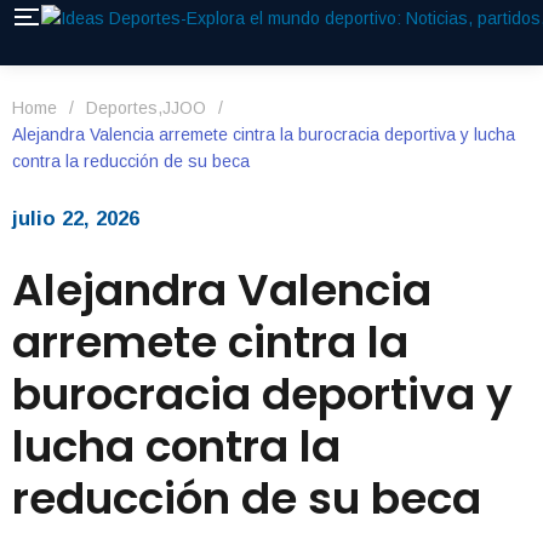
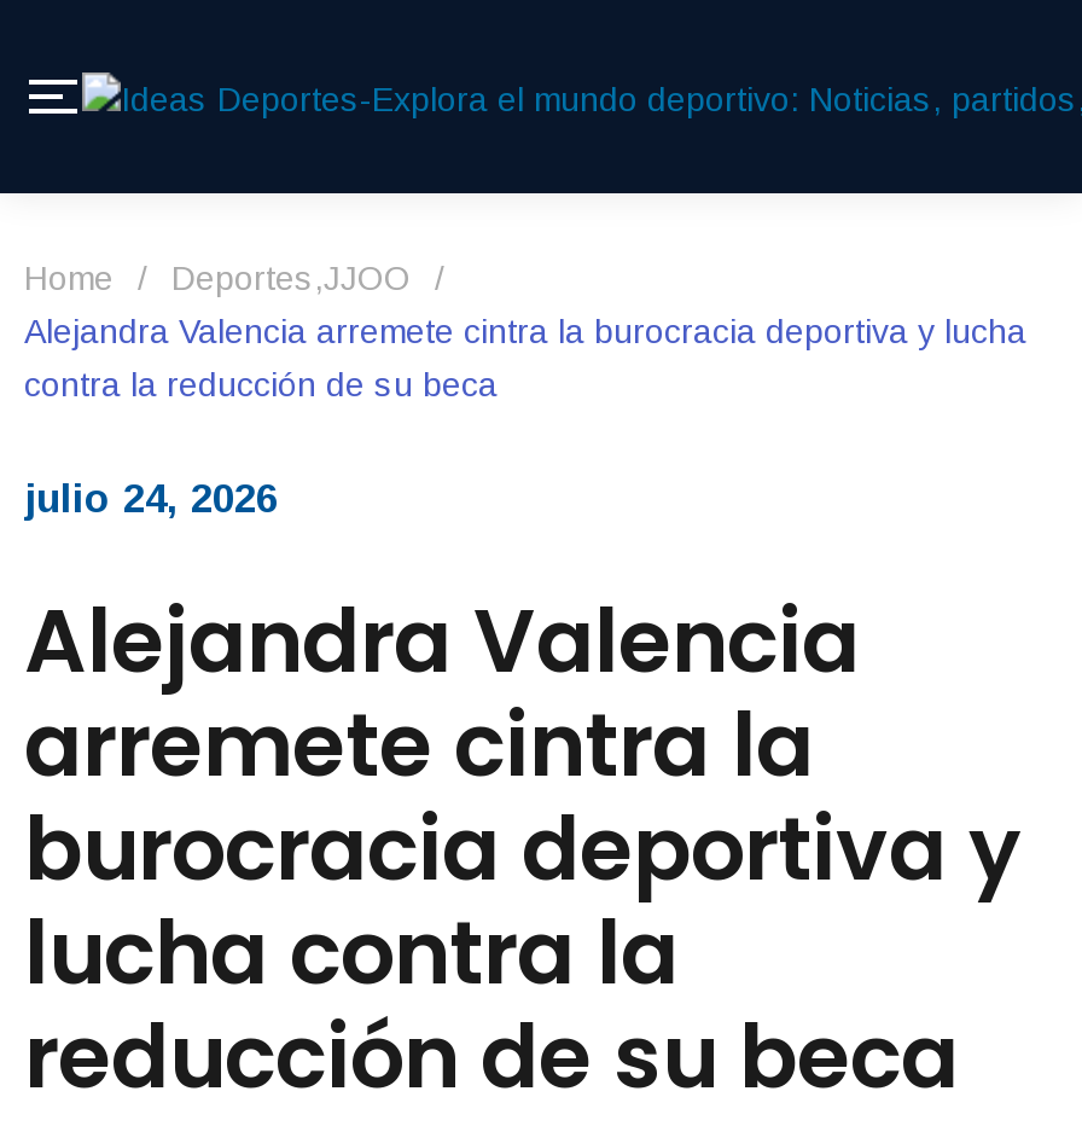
[12,207,139,230] julio 22, 2026 -> [24,476,278,522] julio 24, 2026

